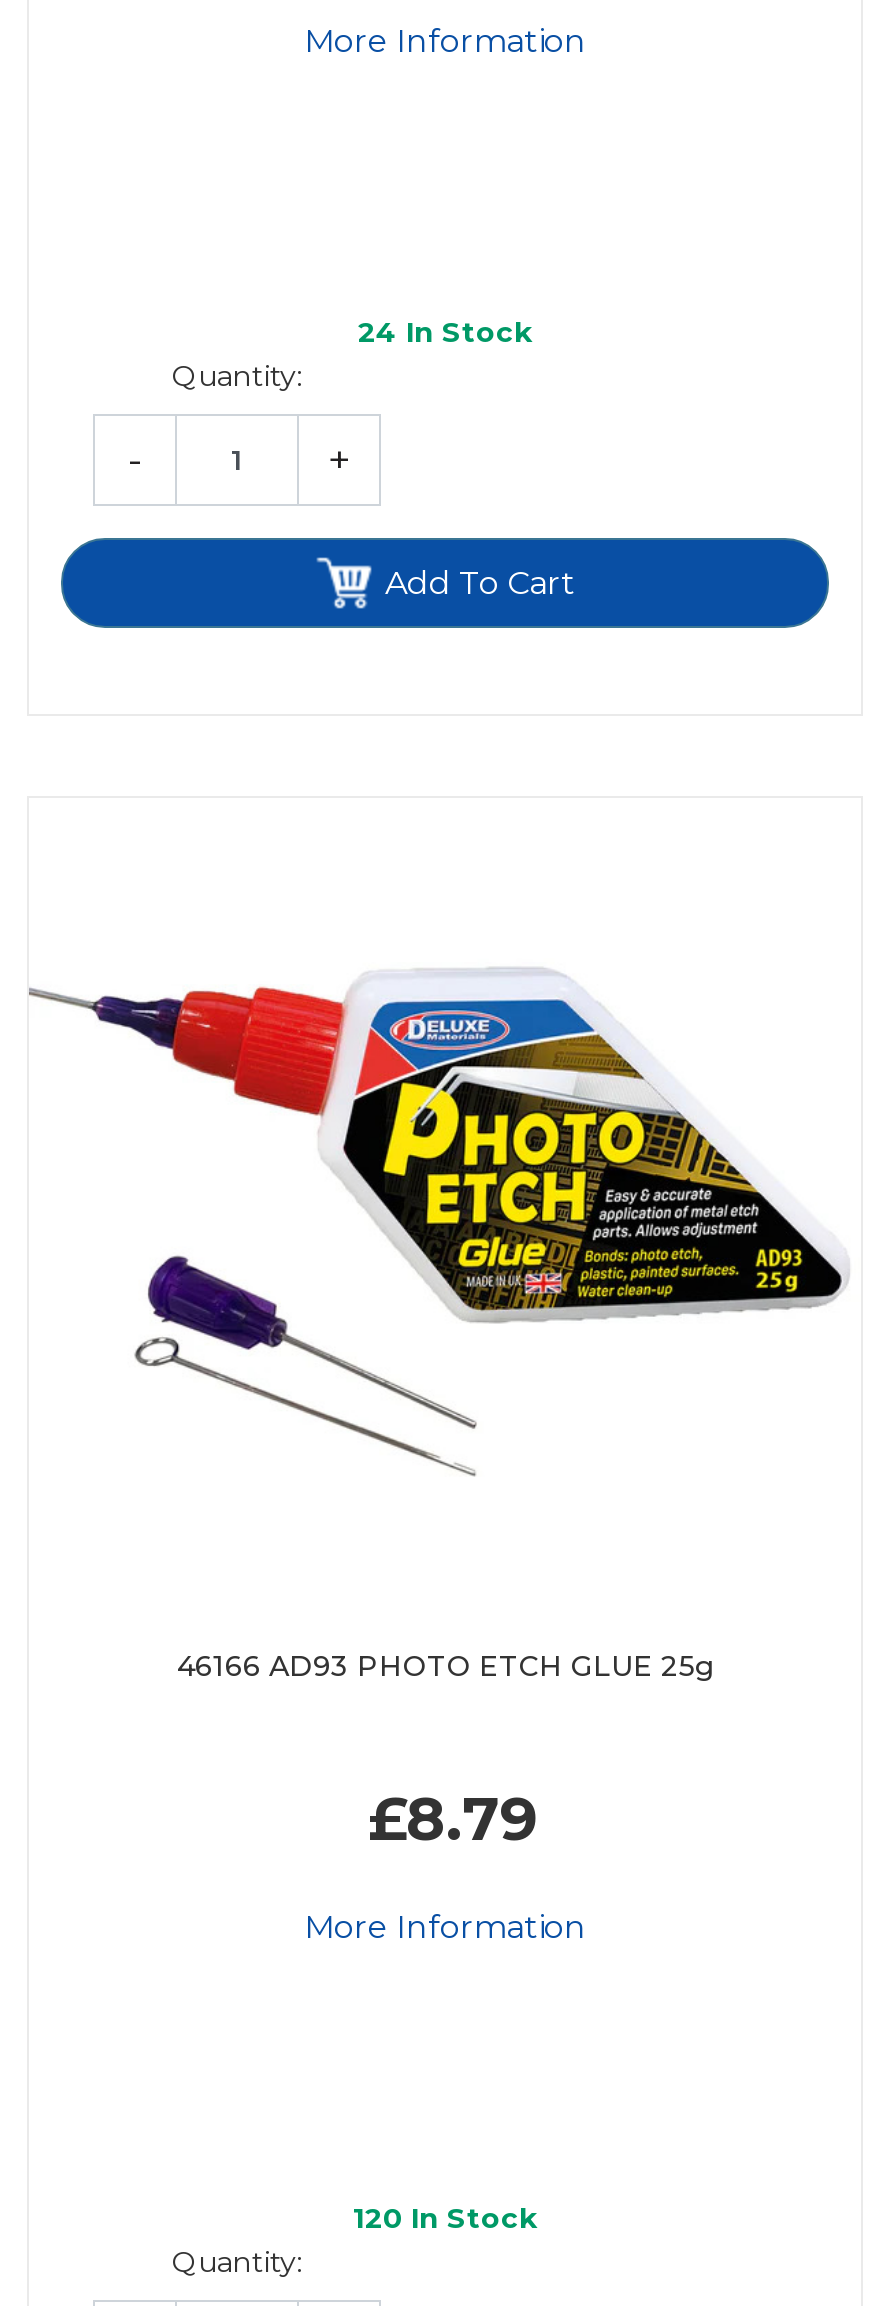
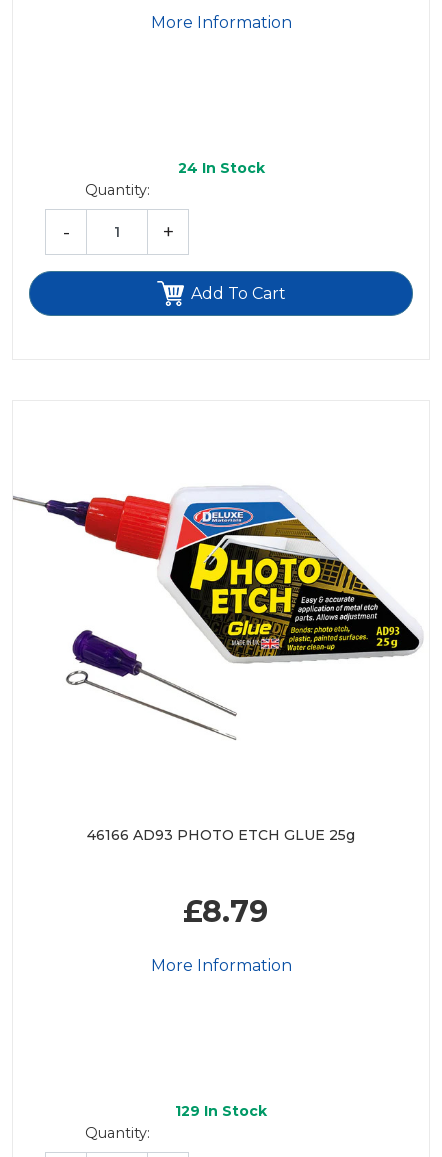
[353,2200,537,2236] 120 In Stock -> [175,1102,267,1120] 129 In Stock

